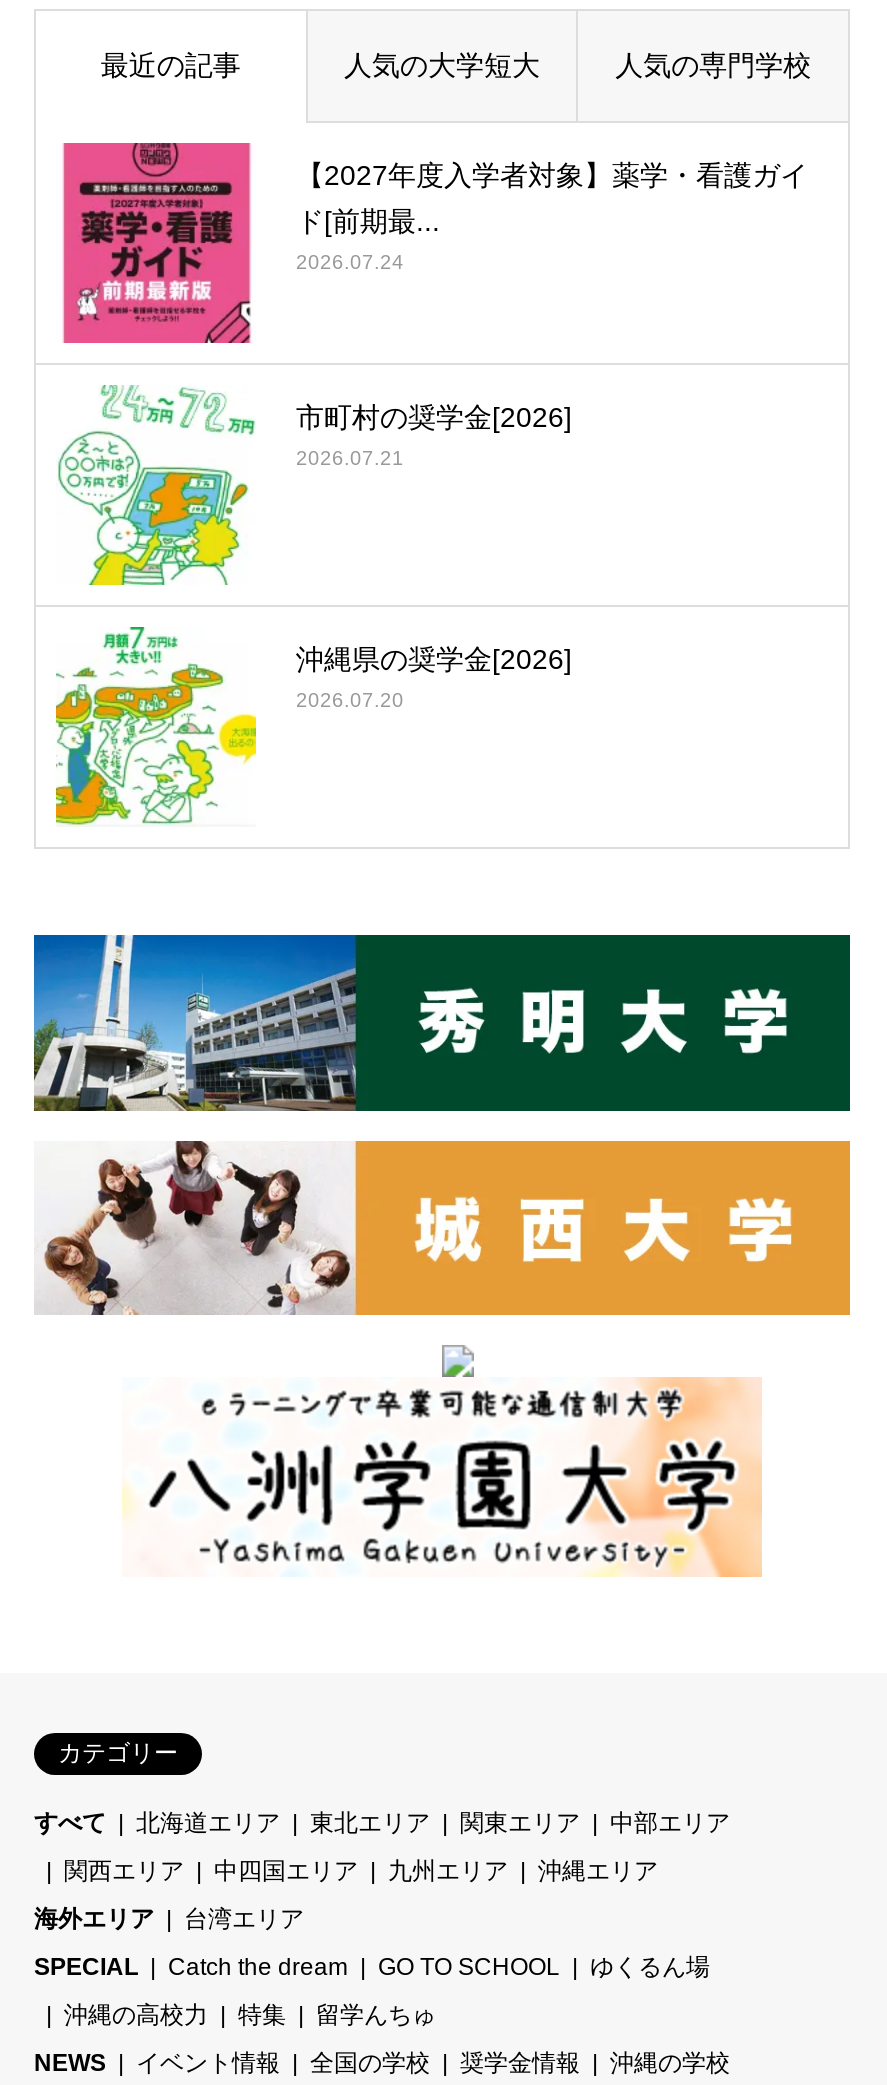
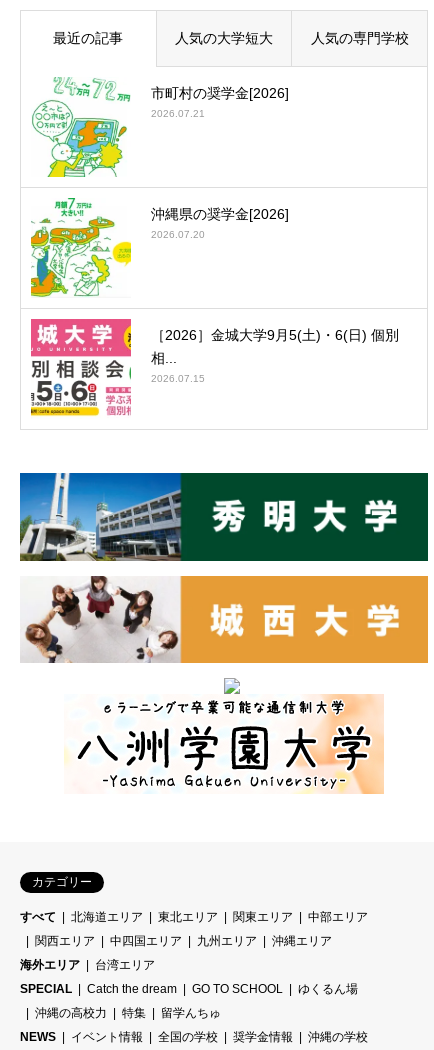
[62,141,808,345] [image] | 【2027年度入学者対象】薬学・看護ガイ | ド[前期最... | 2026.07.24 -> none
moved [56,383,572,711] -> [31,76,289,240]: [image] | 市町村の奨学金[2026] | 2026.07.21 | 沖縄県の奨学金[2026] | 2026.07.20
moved [52,627,260,829] -> [29,198,133,299]: [image]
none -> [30,318,399,418] [image] | ［2026］金城大学9月5(土)・6(日) 個別 | 相... | 2026.07.15

